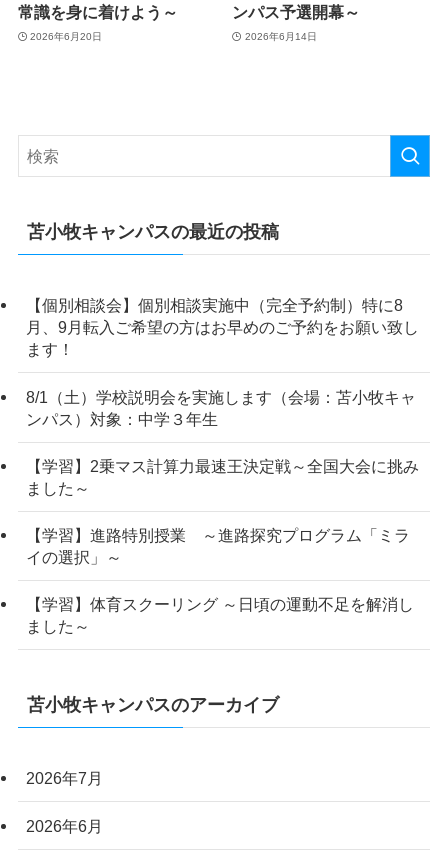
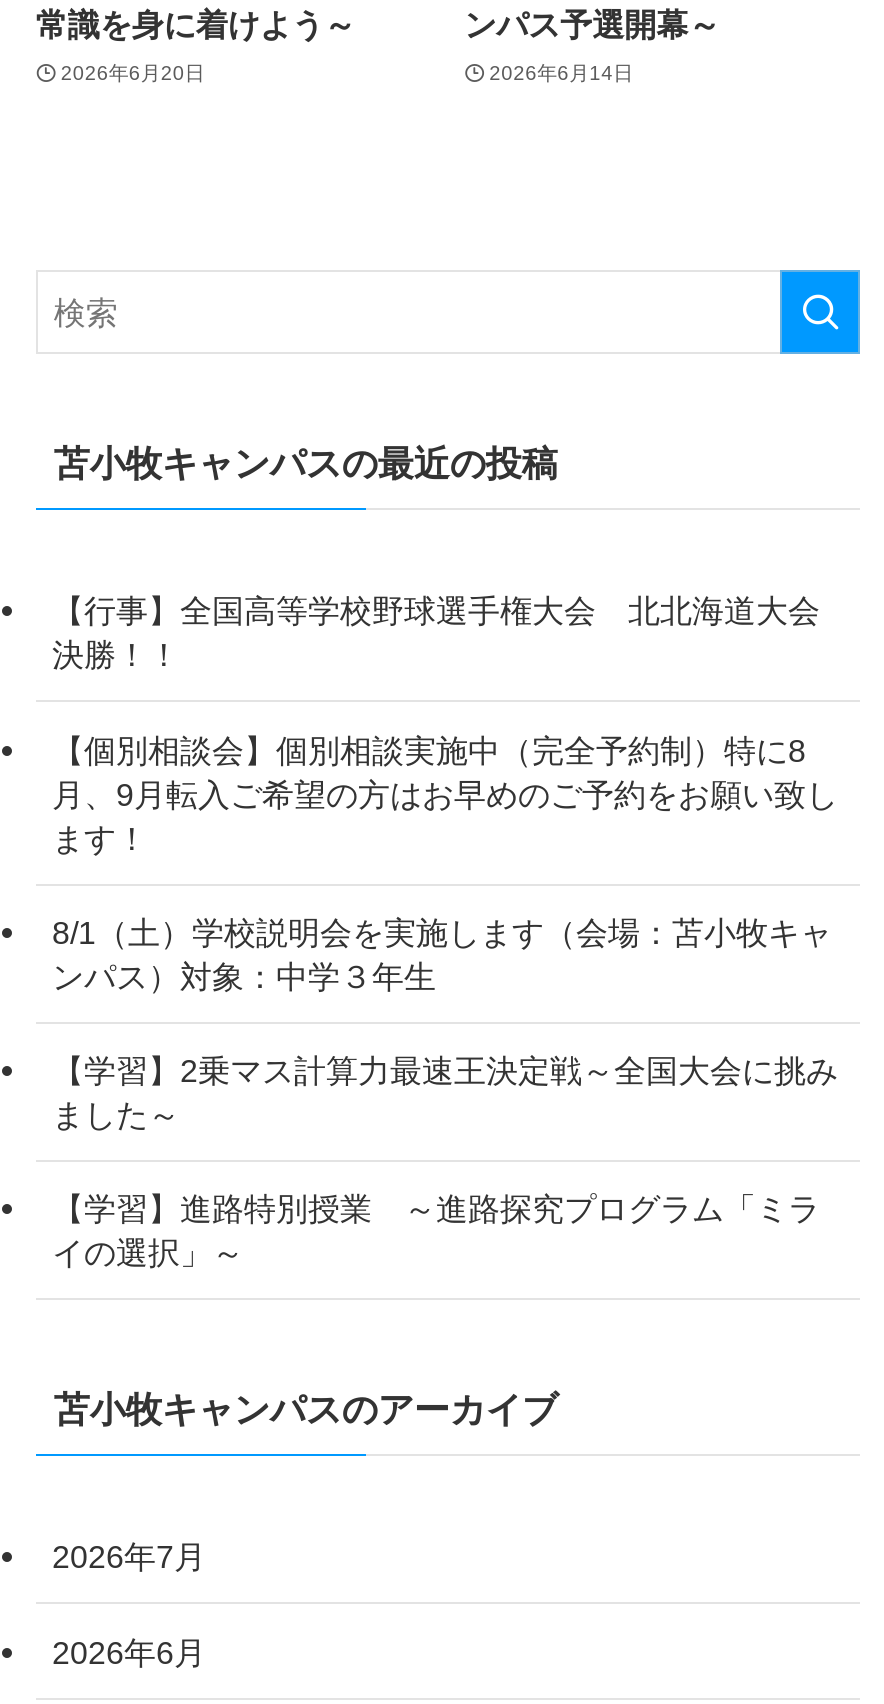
none -> [52,593,820,673] 【行事】全国高等学校野球選手権大会 北北海道大会 | 決勝！！
moved [26,296,419,566] -> [52,731,838,1270]: 【個別相談会】個別相談実施中（完全予約制）特に8 | 月、9月転入ご希望の方はお早めのご予約をお願い致し | ます！ | ... | 【学習】進路特別授業 ～進路探究プログラム「ミラ | イの選択」～
[26,595,414,635] 【学習】体育スクーリング ～日頃の運動不足を解消し | ました～ -> none

